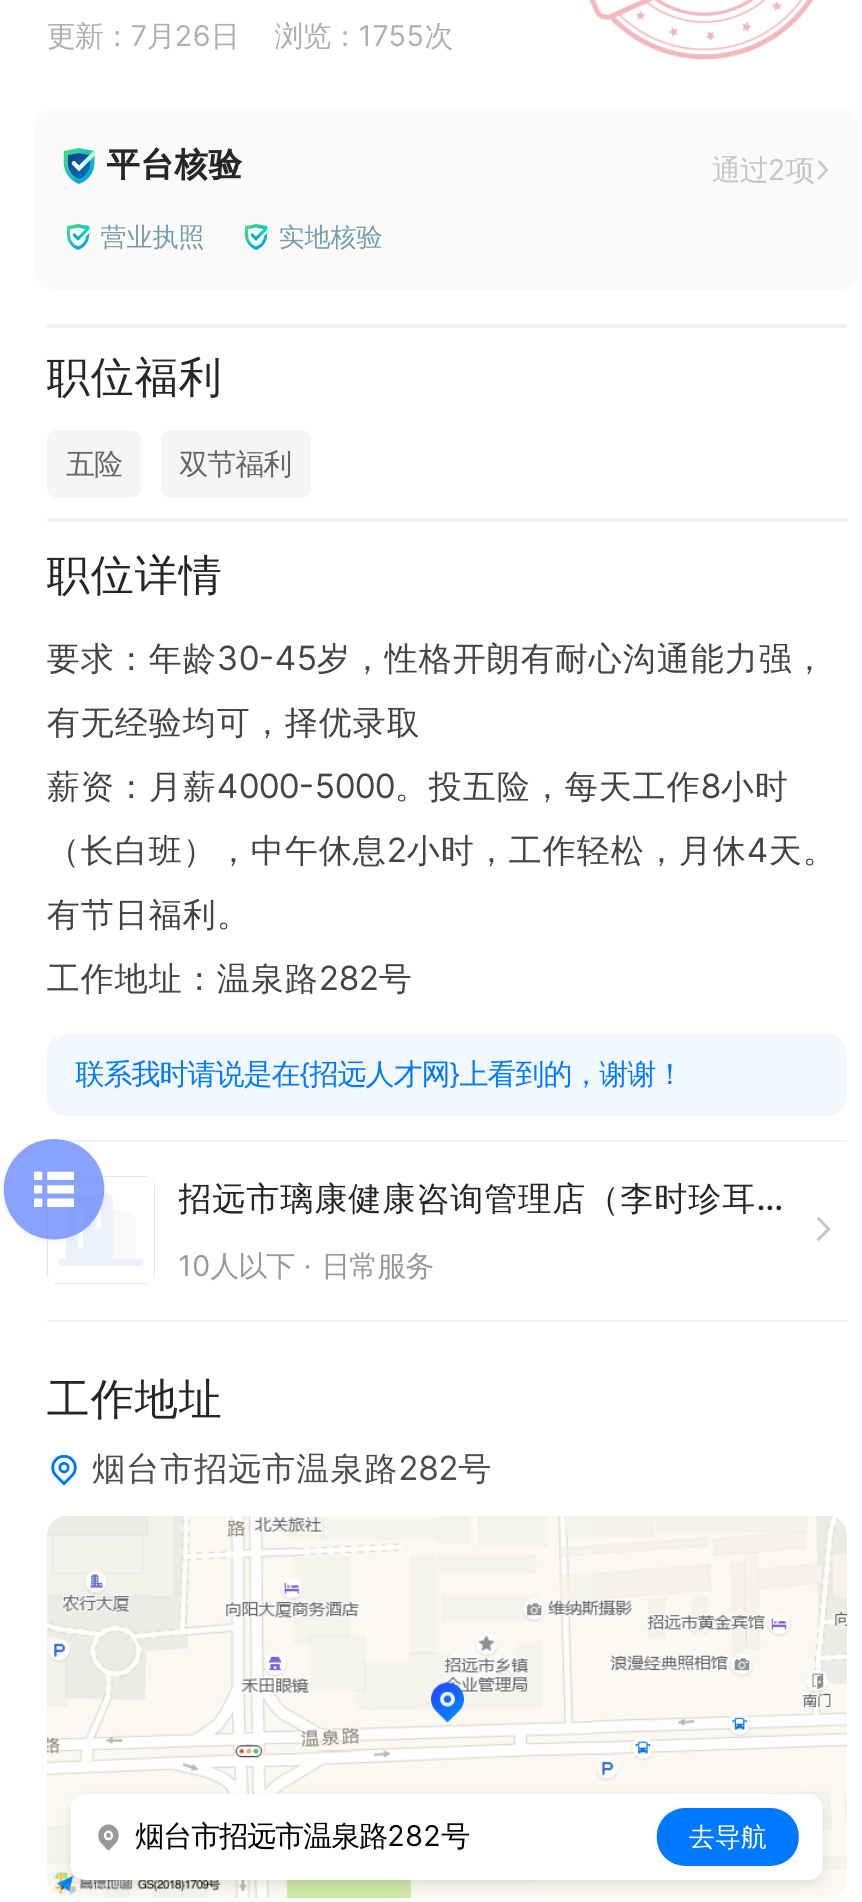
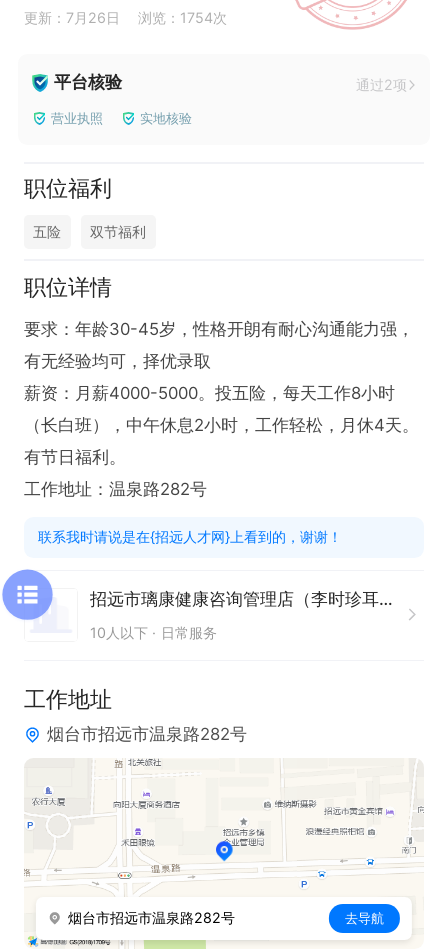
[47,18,453,52] 更新：7月26日 浏览：1755次 -> [24,9,227,26] 更新：7月26日 浏览：1754次

